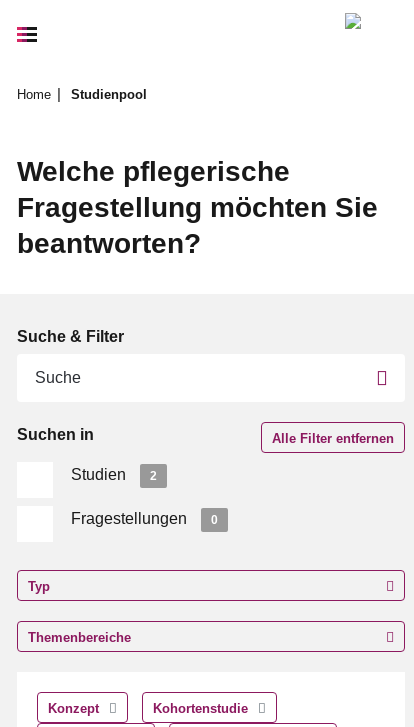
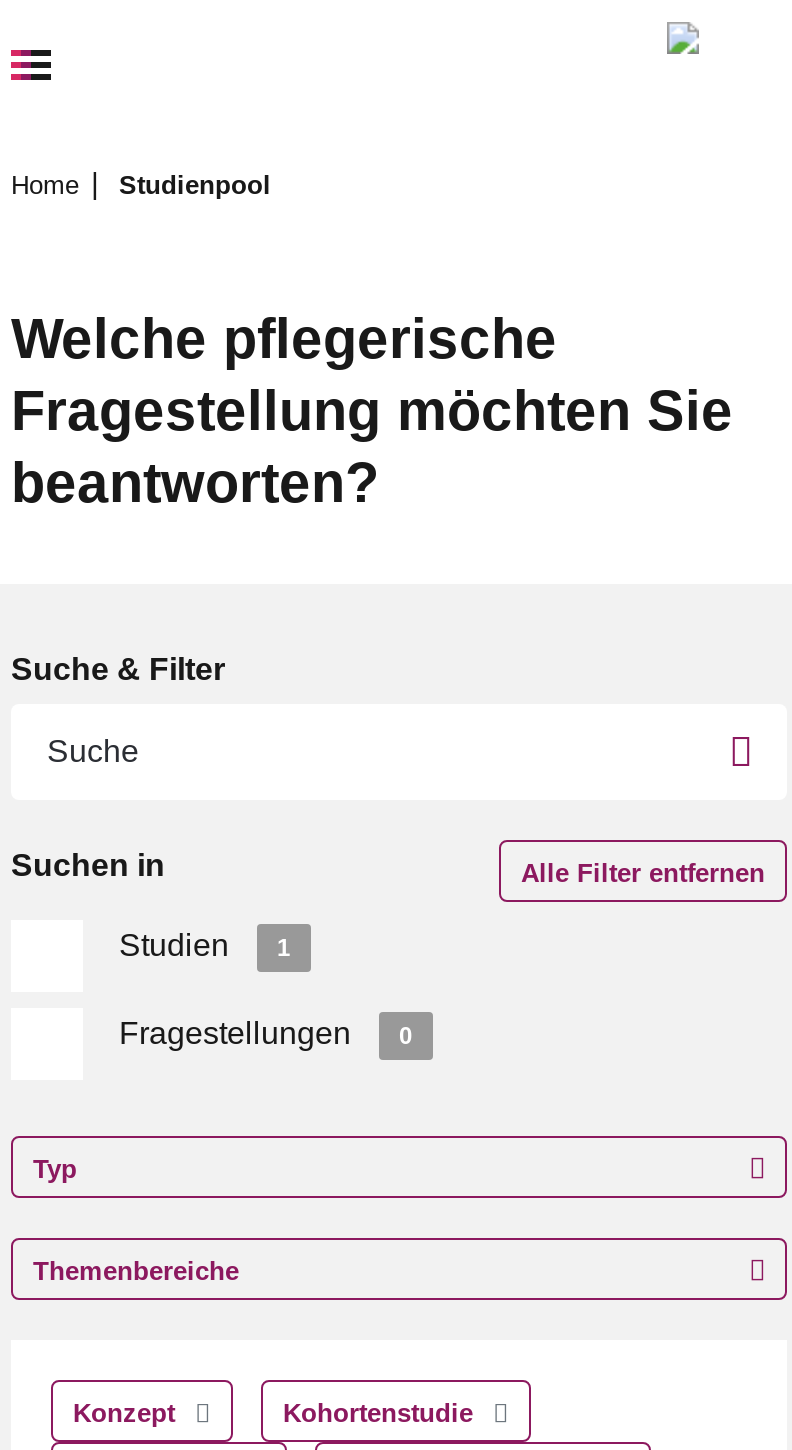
[71,466,157,483] Studien 2 -> [119,929,291,963] Studien 1

